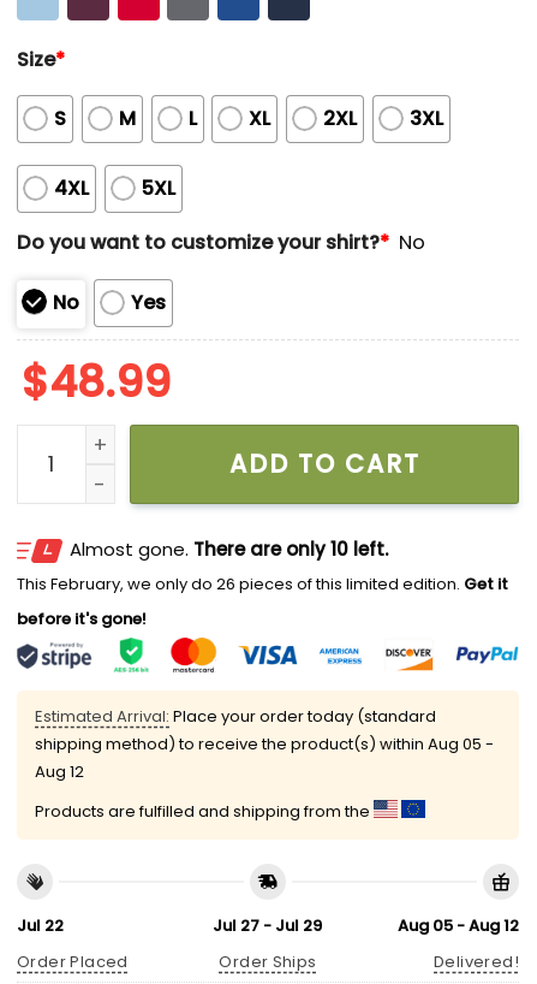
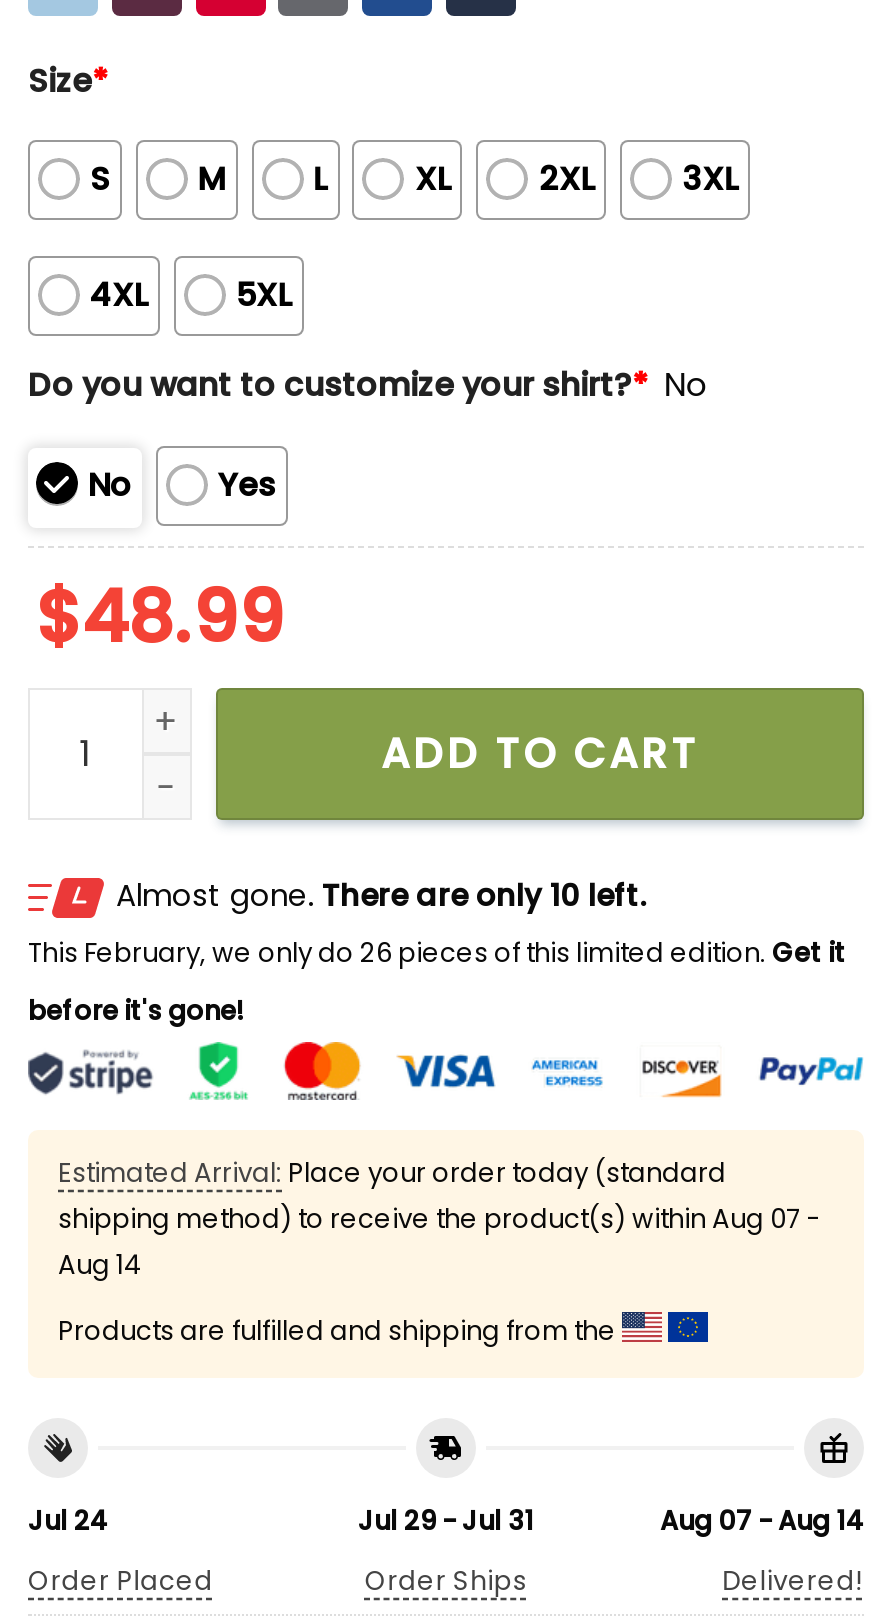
[35,733,494,755] shipping method) to receive the product(s) within Aug 05 - -> [58,1200,820,1238] shipping method) to receive the product(s) within Aug 07 -
[35,760,84,783] Aug 12 -> [58,1246,142,1284] Aug 14
[17,914,64,936] Jul 22 -> [28,1501,108,1539] Jul 24
[213,914,323,936] Jul 27 - Jul 29 -> [358,1501,534,1539] Jul 29 - Jul 31
[398,914,519,936] Aug 05 - Aug 12 -> [660,1501,864,1539] Aug 07 - Aug 14

